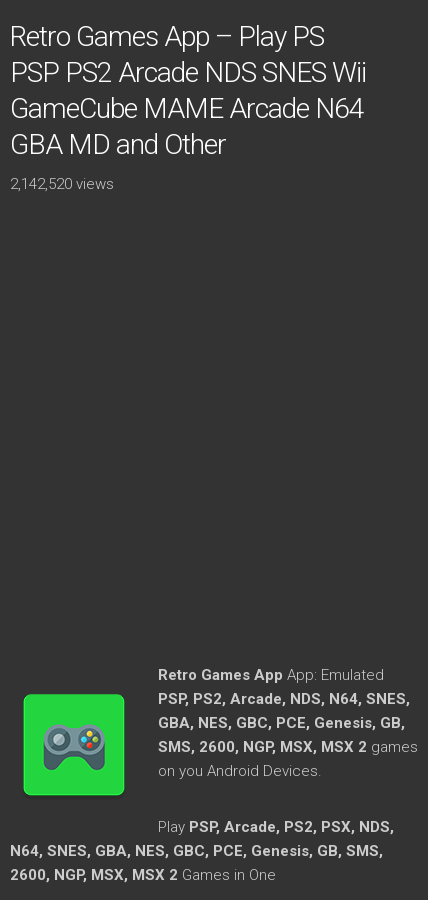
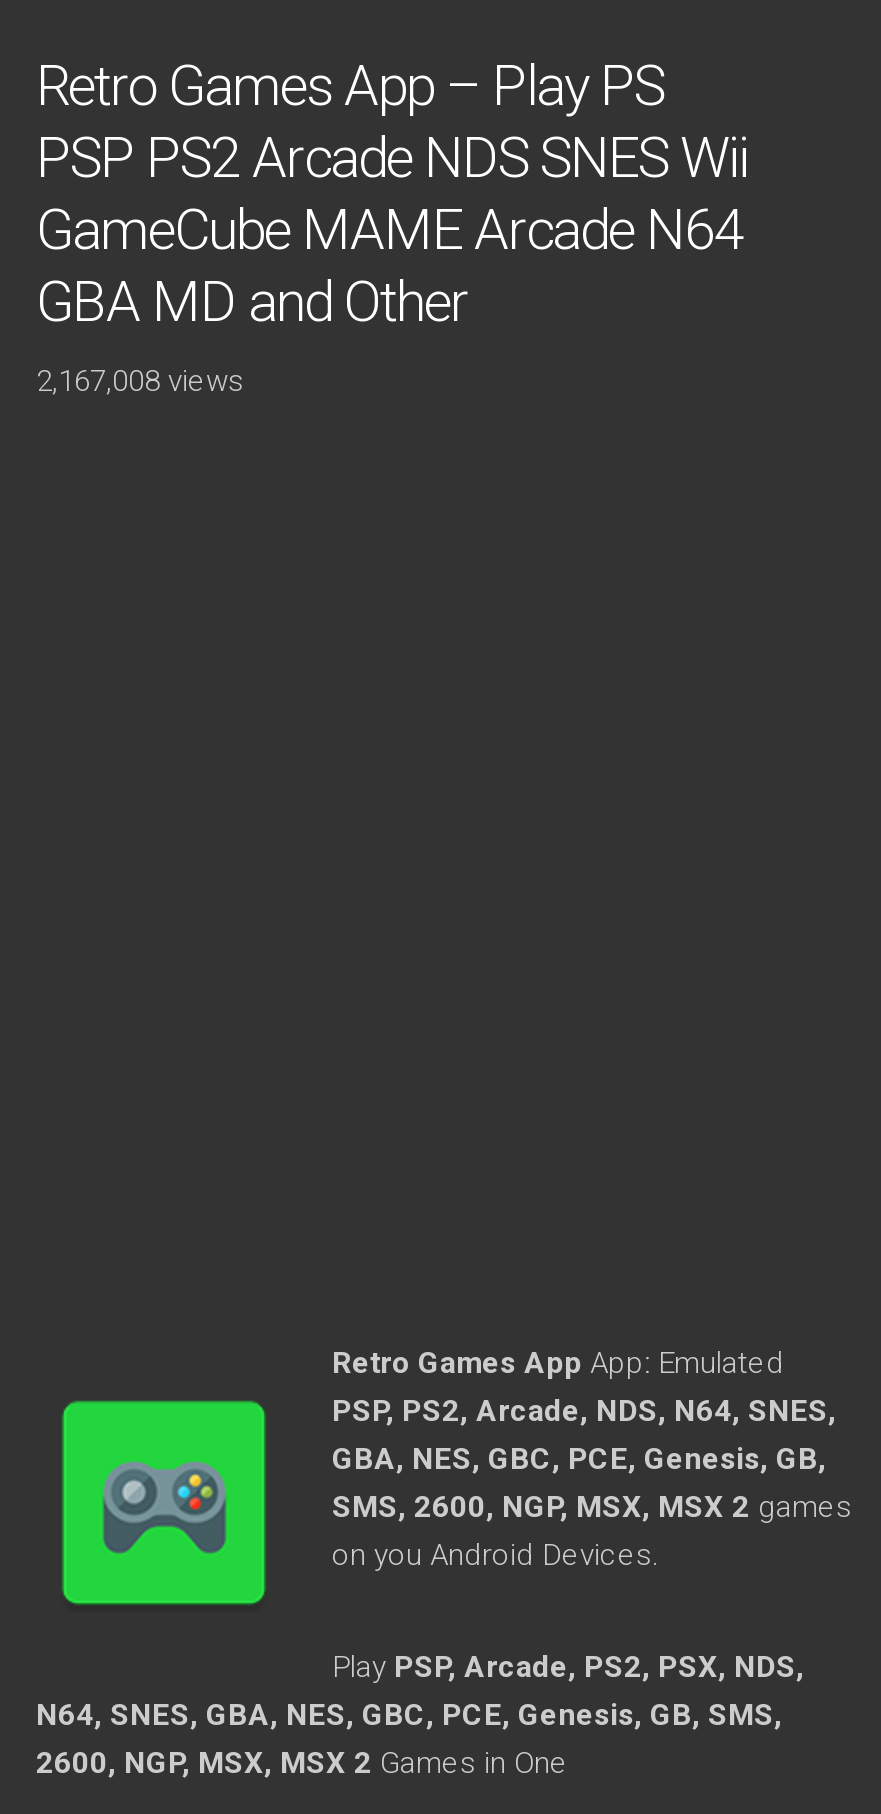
[10,175,114,193] 2,142,520 views -> [36,363,244,399] 2,167,008 views

